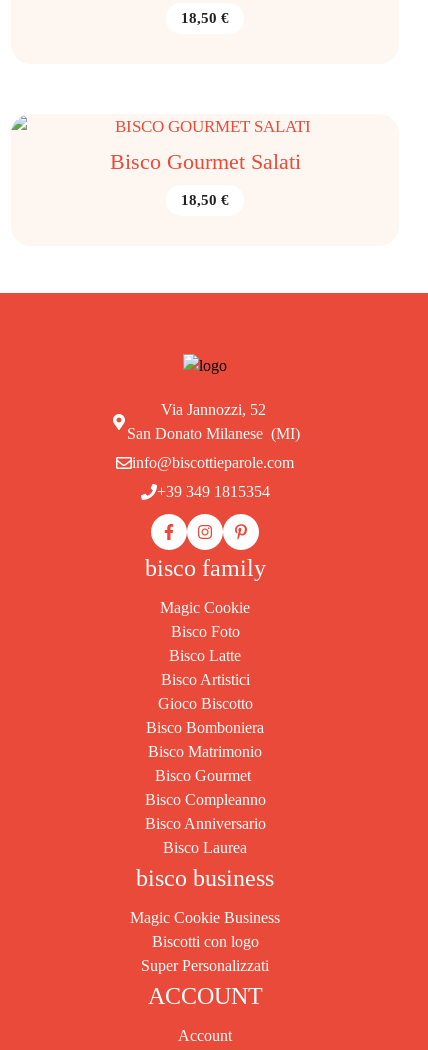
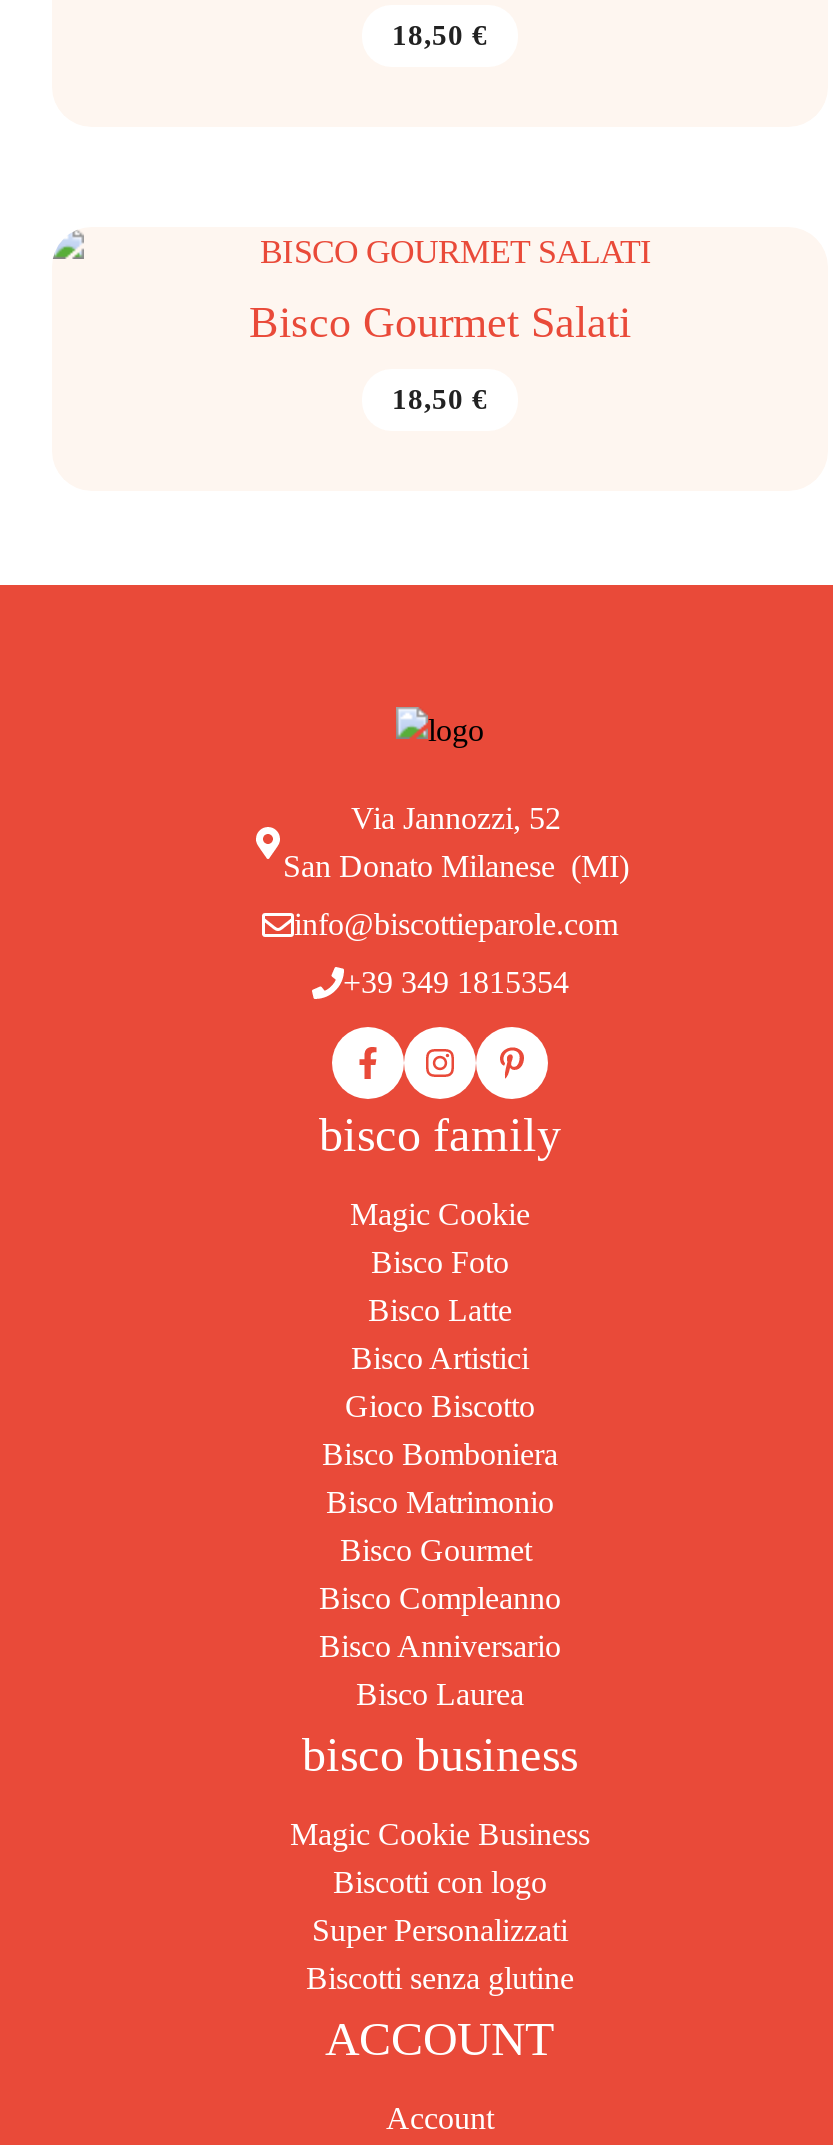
none -> [306,1962,574,1996] Biscotti senza glutine

